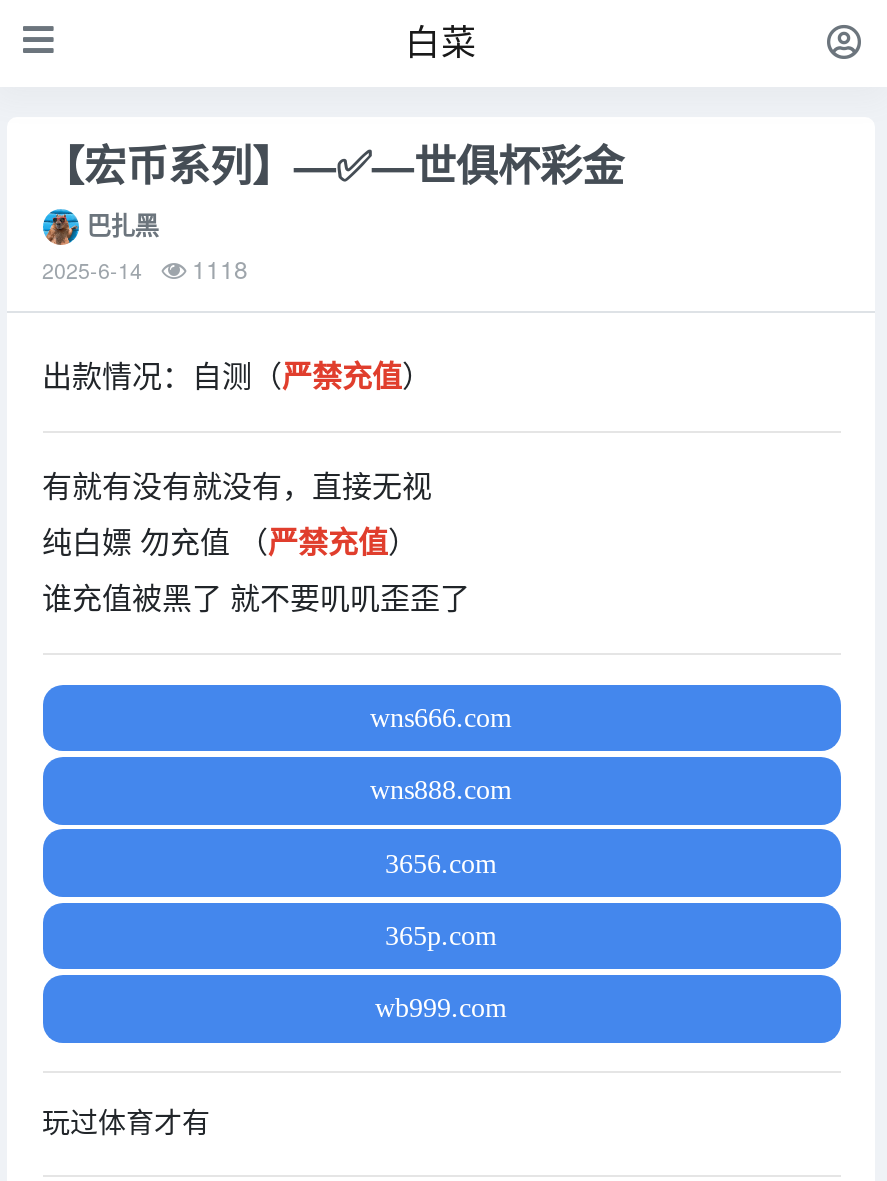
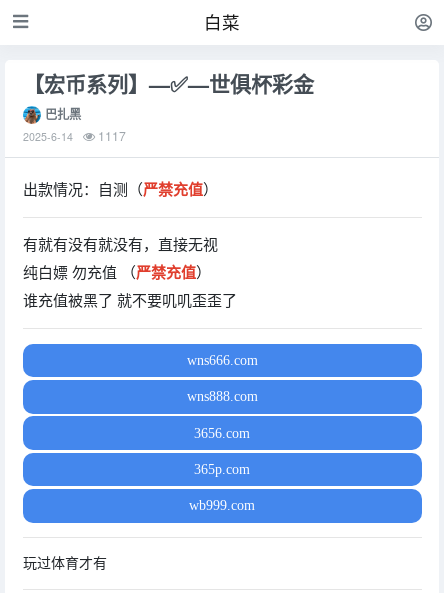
[42,252,248,286] 2025-6-14 1118 -> [22,127,125,144] 2025-6-14 1117

